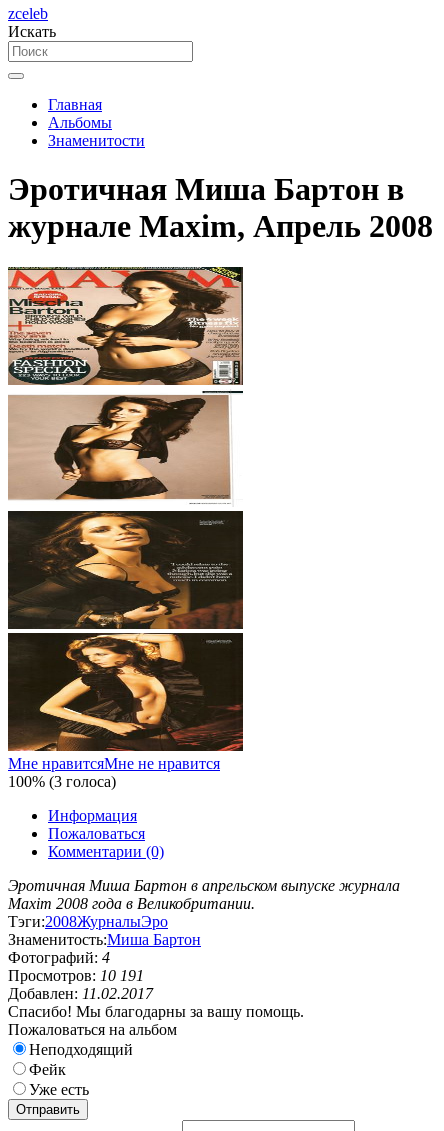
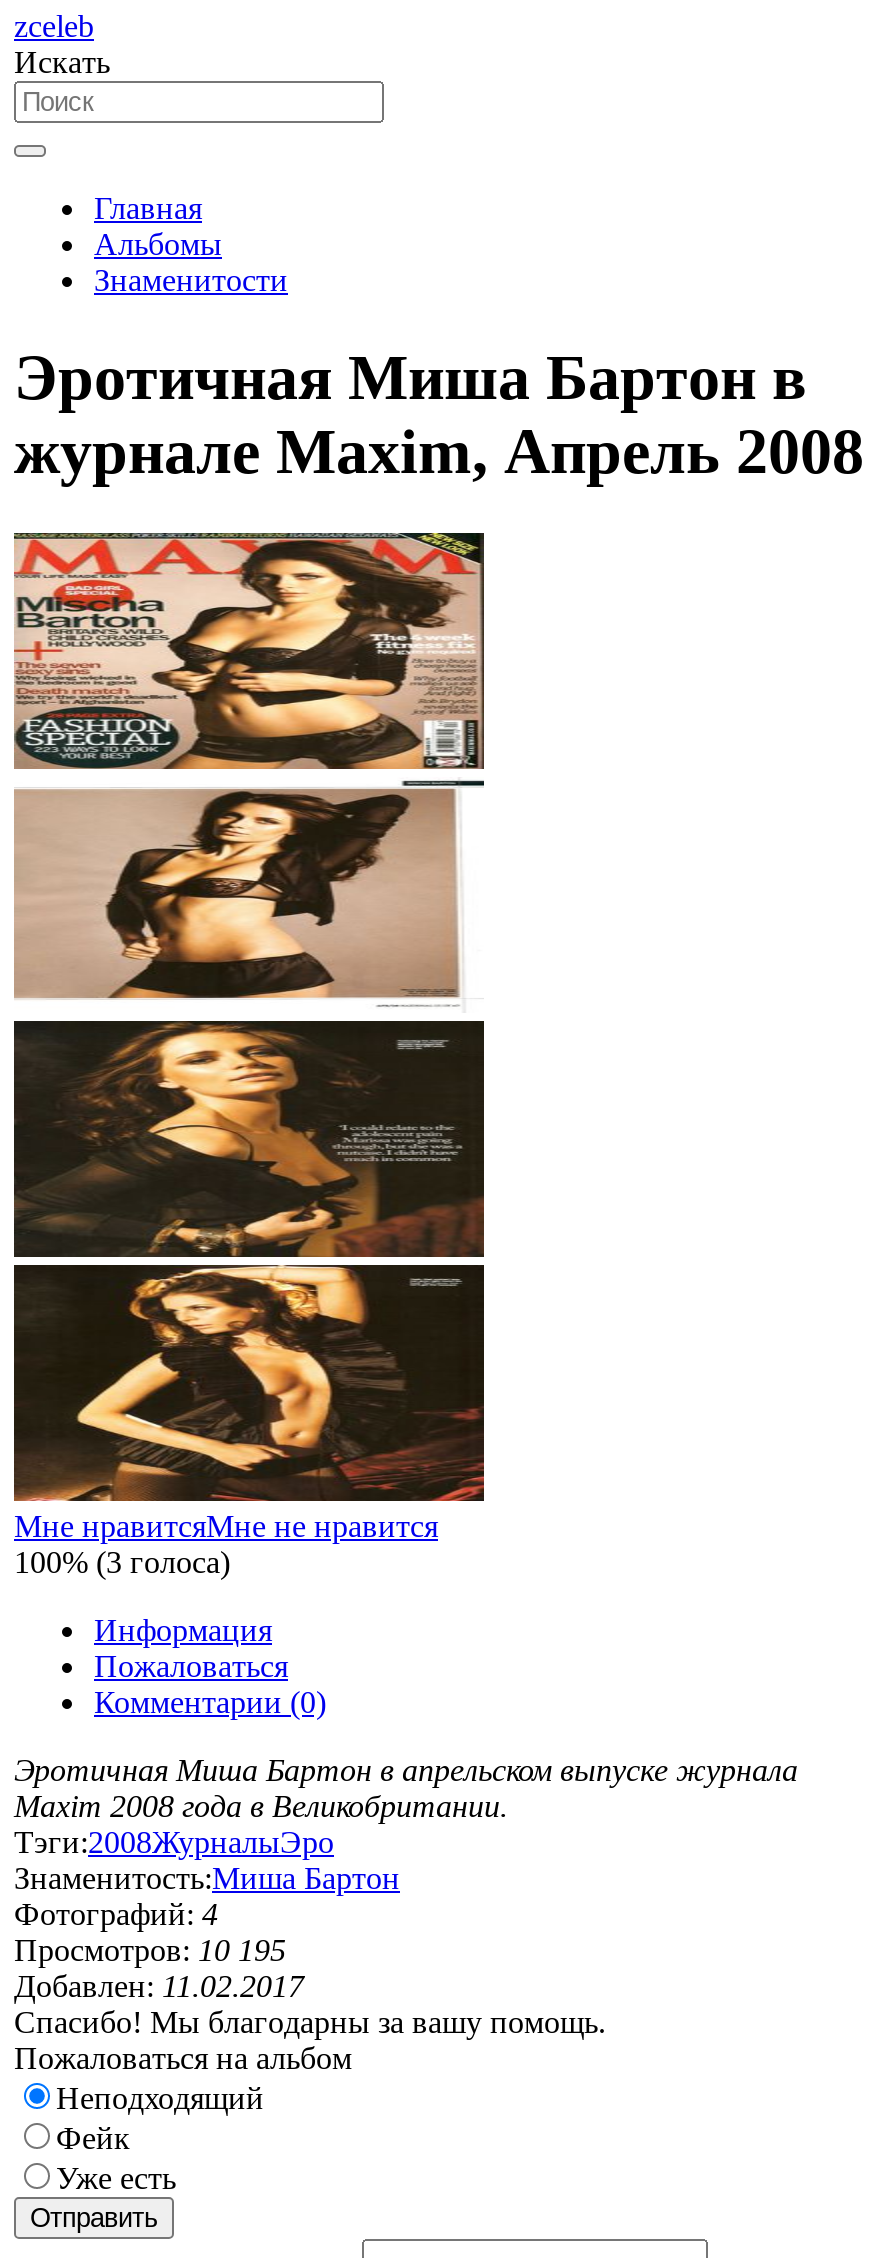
[8,967,144,984] Просмотров: 10 191 -> [14,1933,286,1967] Просмотров: 10 195

